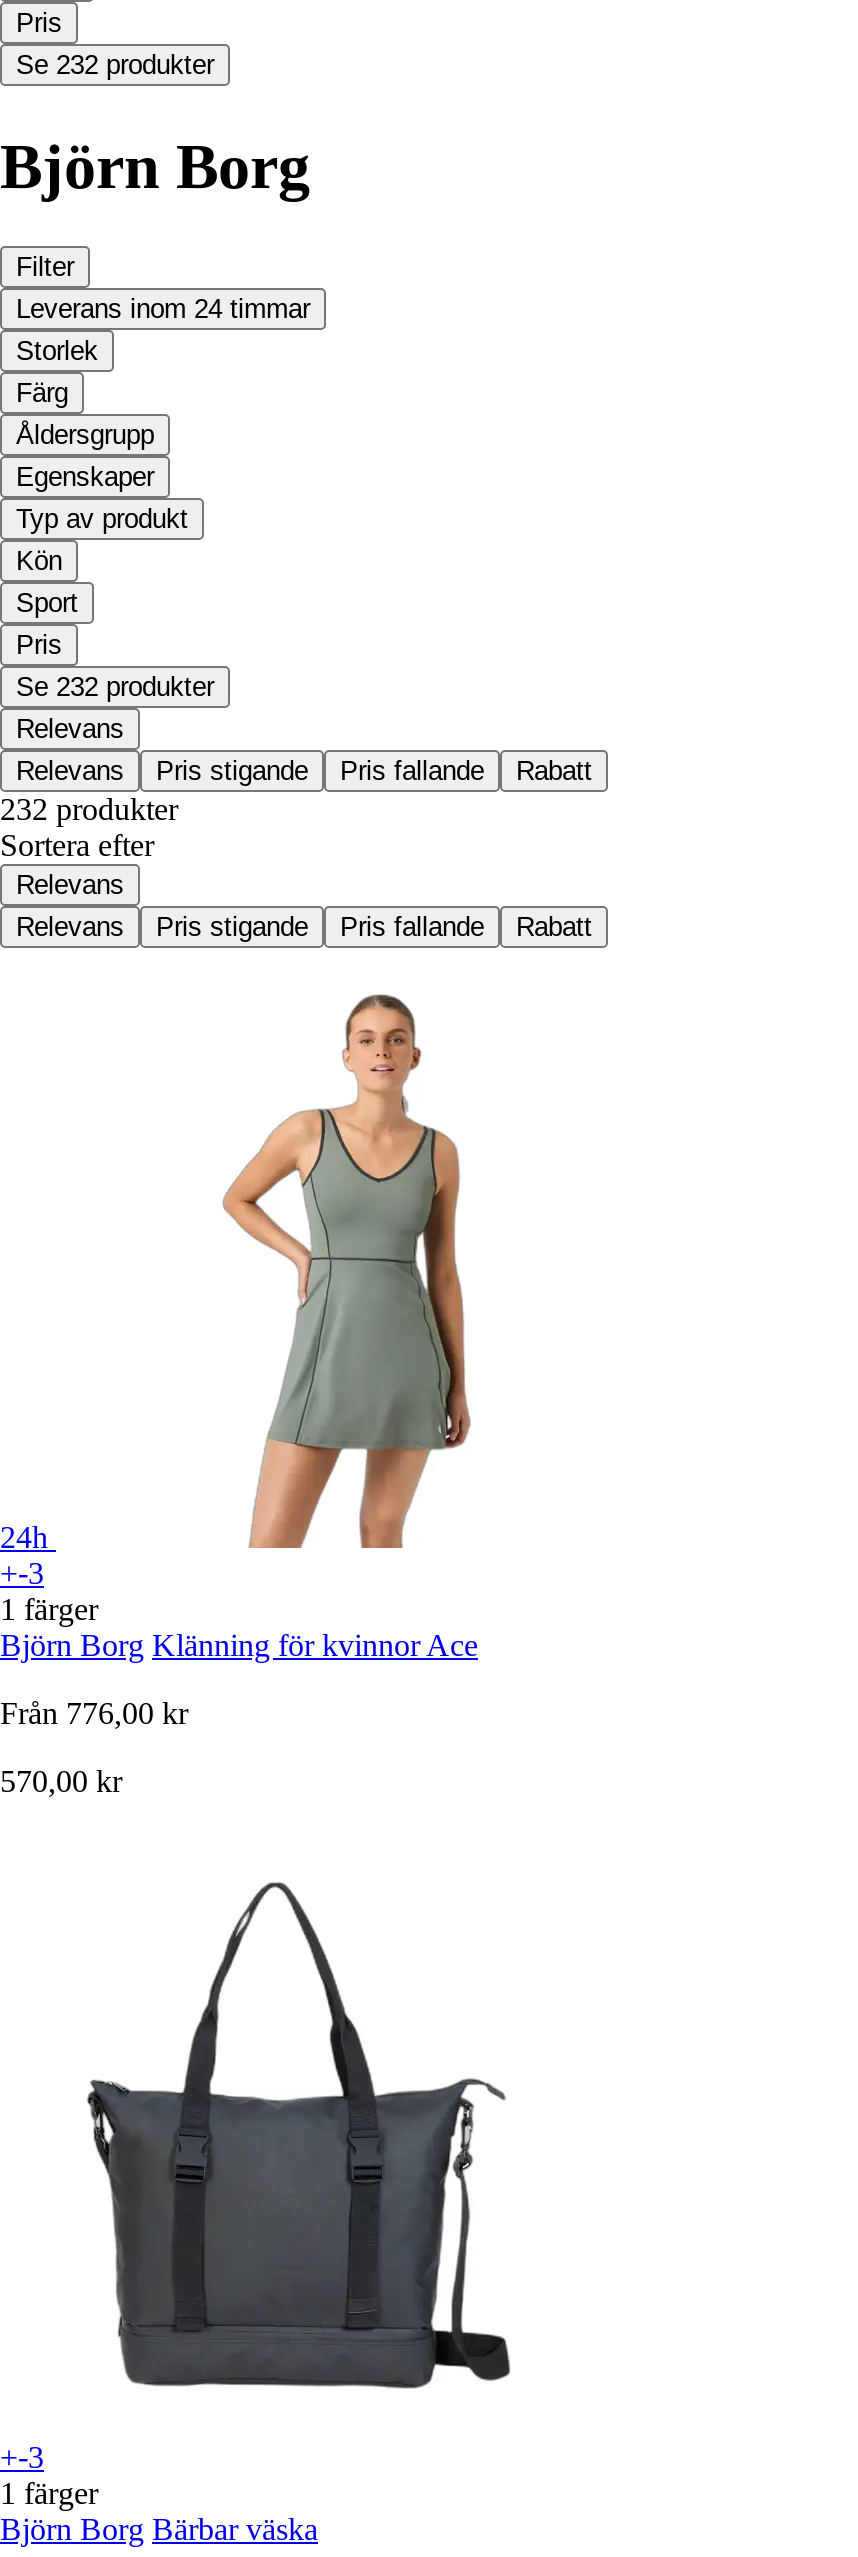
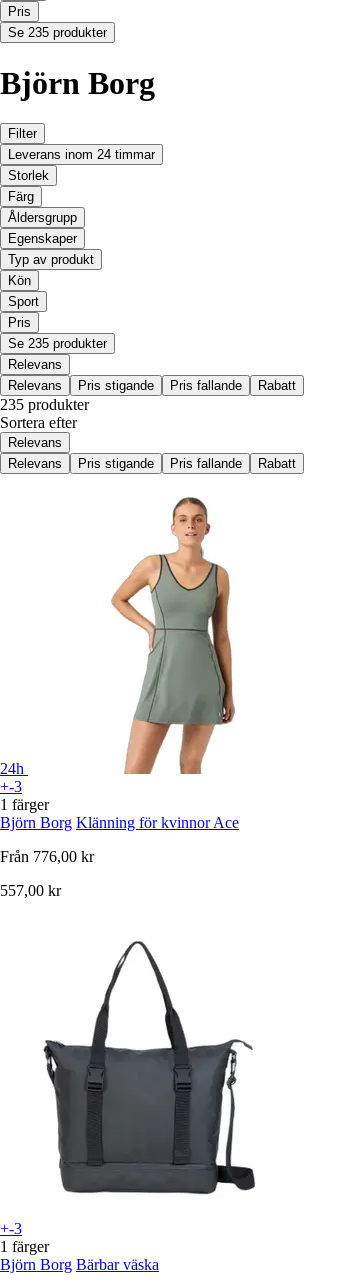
[16,50,214,80] Se 232 produkter -> [8,25,107,40] Se 235 produkter
[16,672,214,702] Se 232 produkter -> [8,336,107,351] Se 235 produkter
[0,792,178,826] 232 produkter -> [0,396,89,413] 235 produkter
[0,1764,122,1798] 570,00 kr -> [0,882,61,899] 557,00 kr

